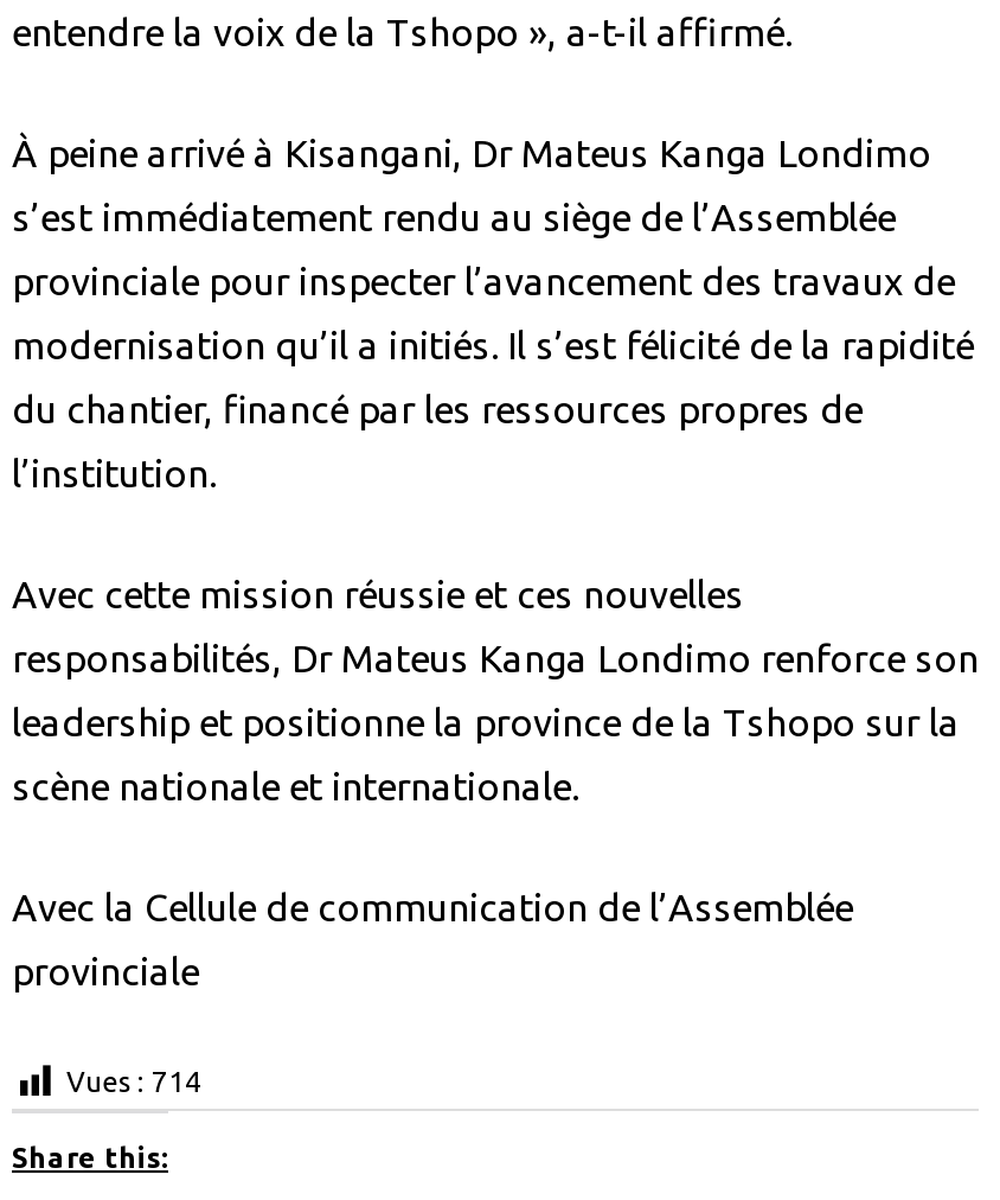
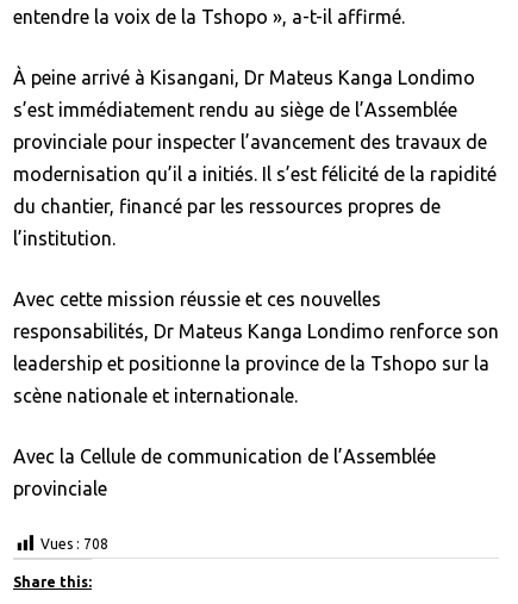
[66,1066,201,1097] Vues : 714 -> [40,536,108,551] Vues : 708

